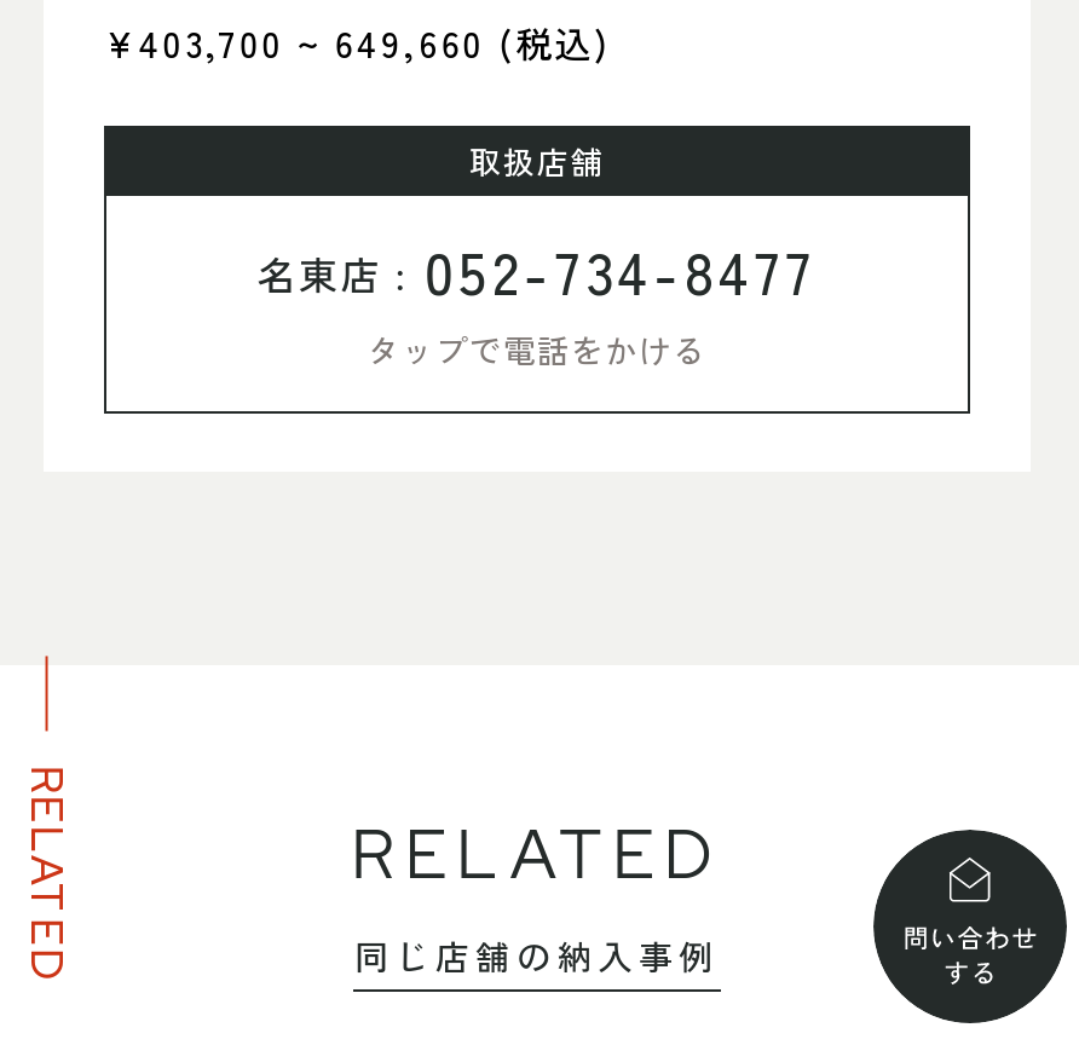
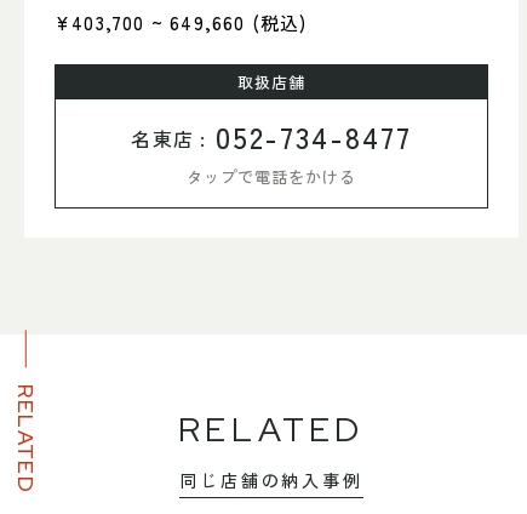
[871,827,1069,1026] [image] -> none

